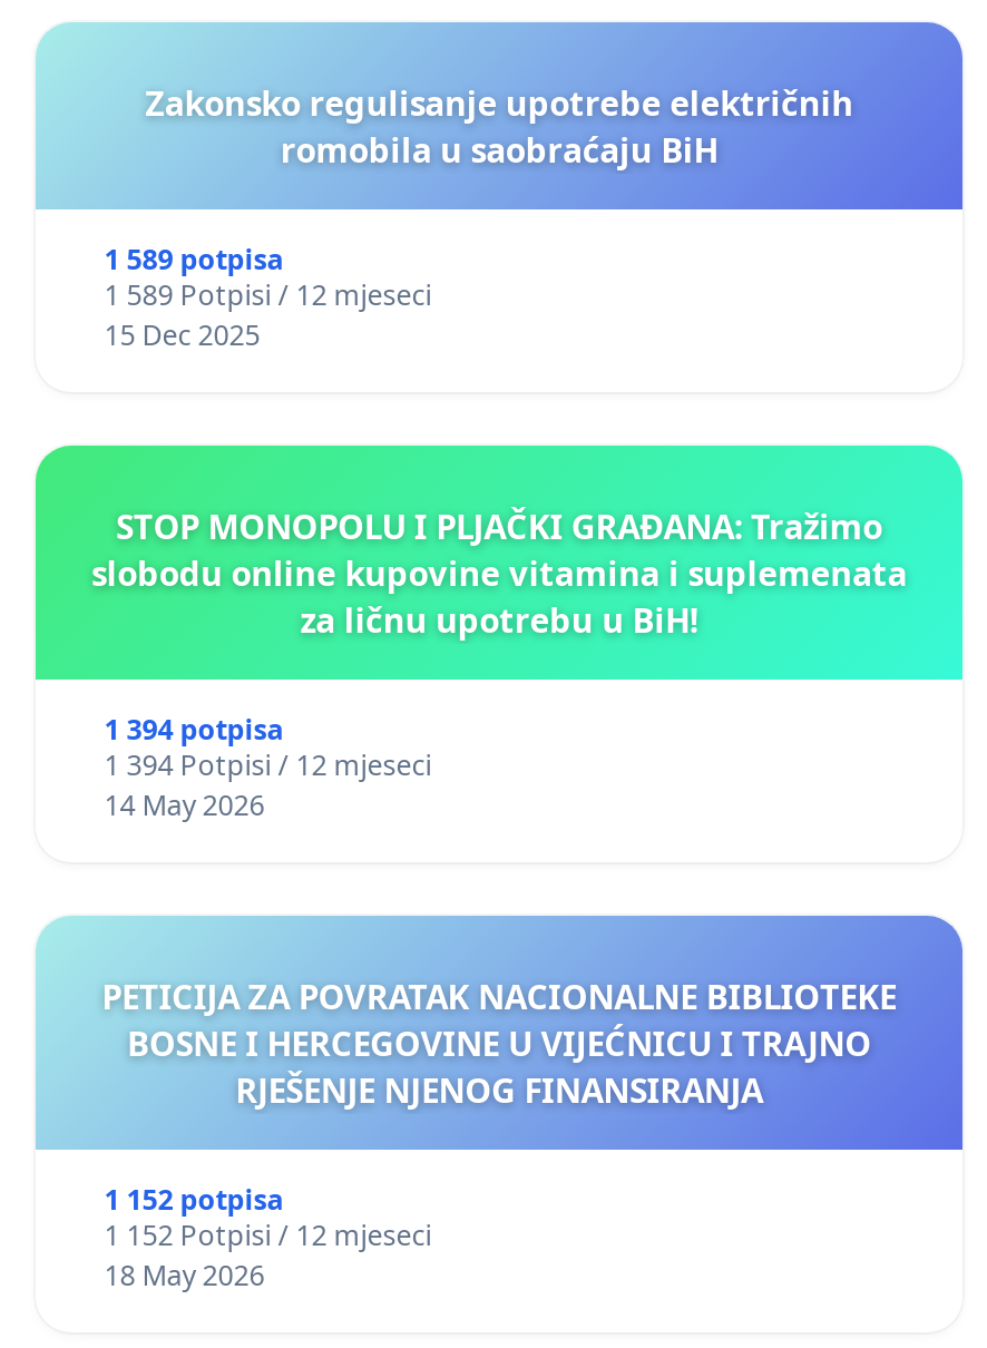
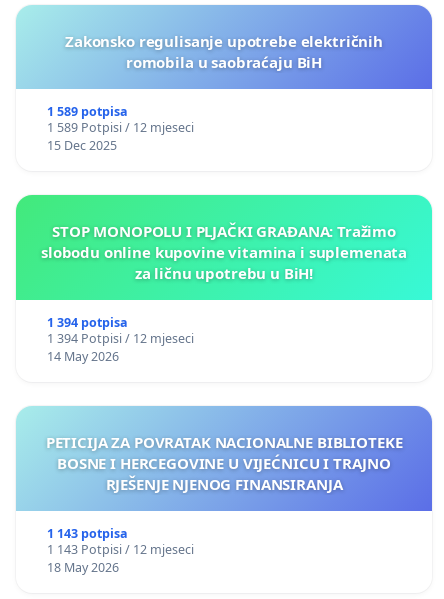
[104,1181,285,1219] 1 152 potpisa -> [47,525,128,542] 1 143 potpisa
[104,1217,432,1255] 1 152 Potpisi / 12 mjeseci -> [47,541,194,558] 1 143 Potpisi / 12 mjeseci

